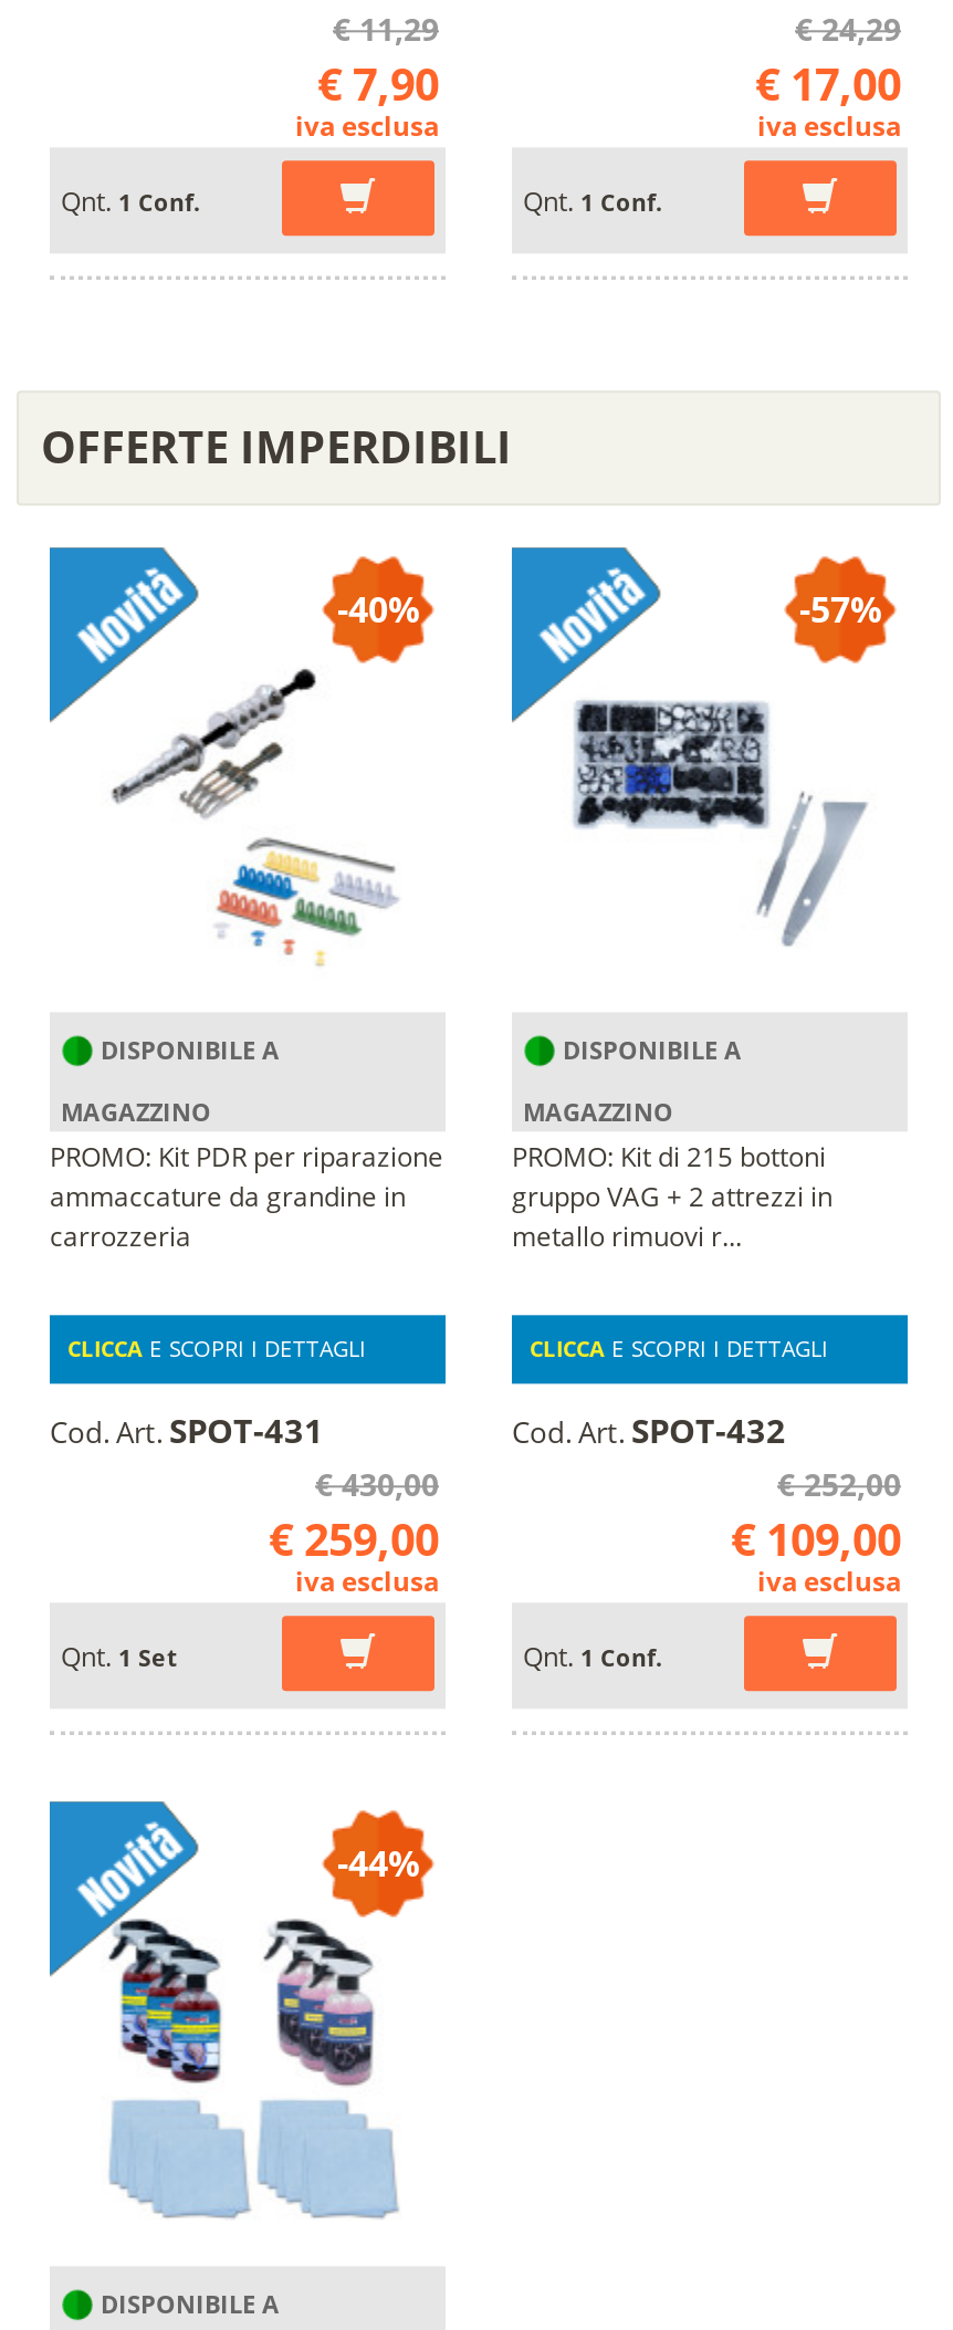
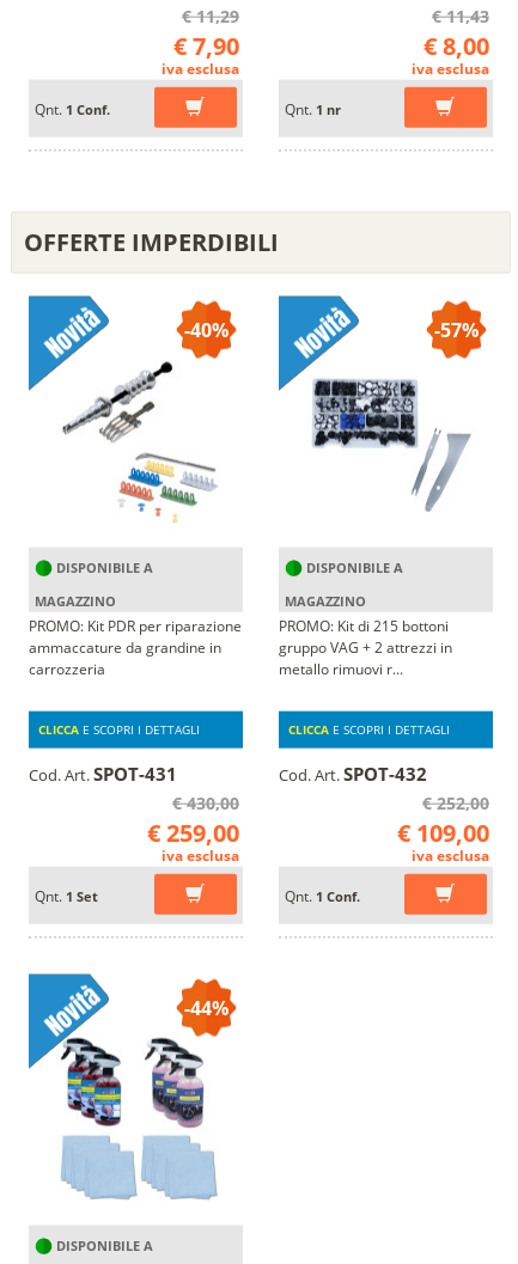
[795,7,901,49] € 24,29 -> [432,4,489,26] € 11,43
[755,53,901,113] € 17,00 -> [423,29,489,61] € 8,00
[523,182,662,219] Qnt. 1 Conf. -> [285,98,341,119] Qnt. 1 nr

